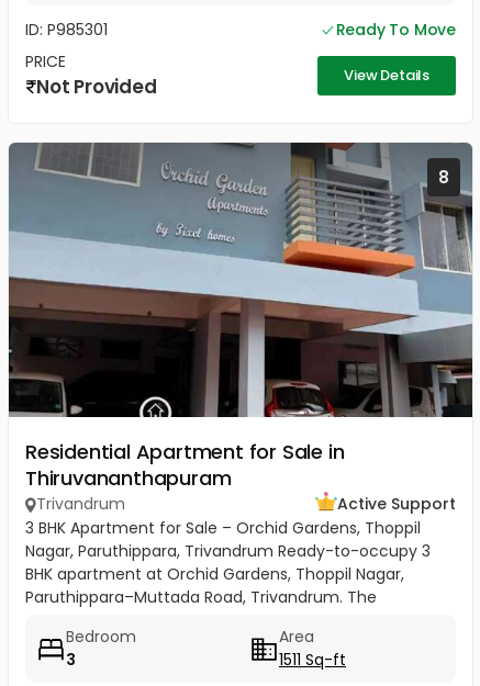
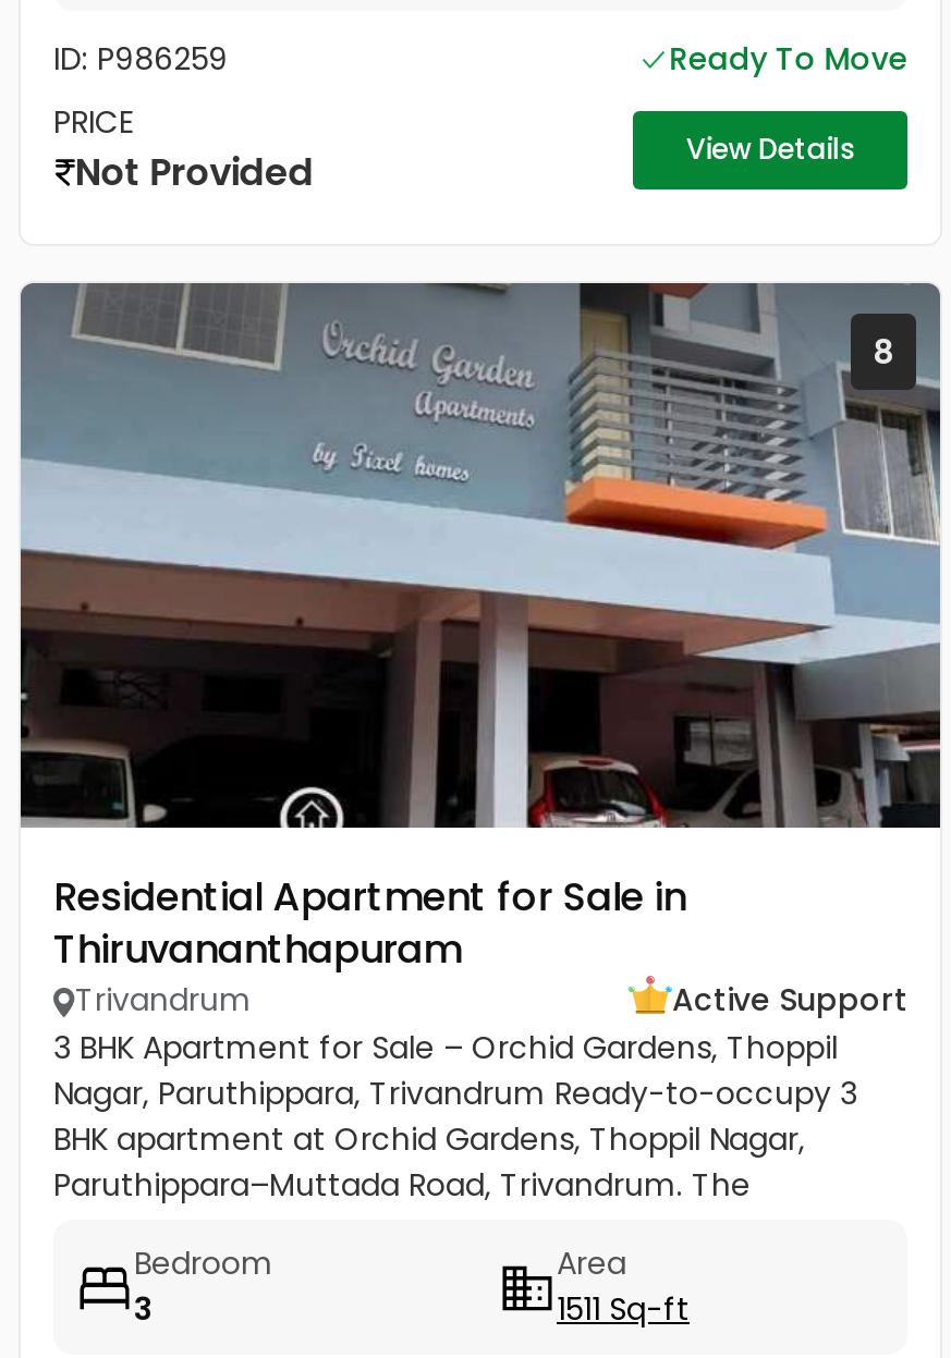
[25,19,108,41] ID: P985301 -> [53,37,228,81] ID: P986259

